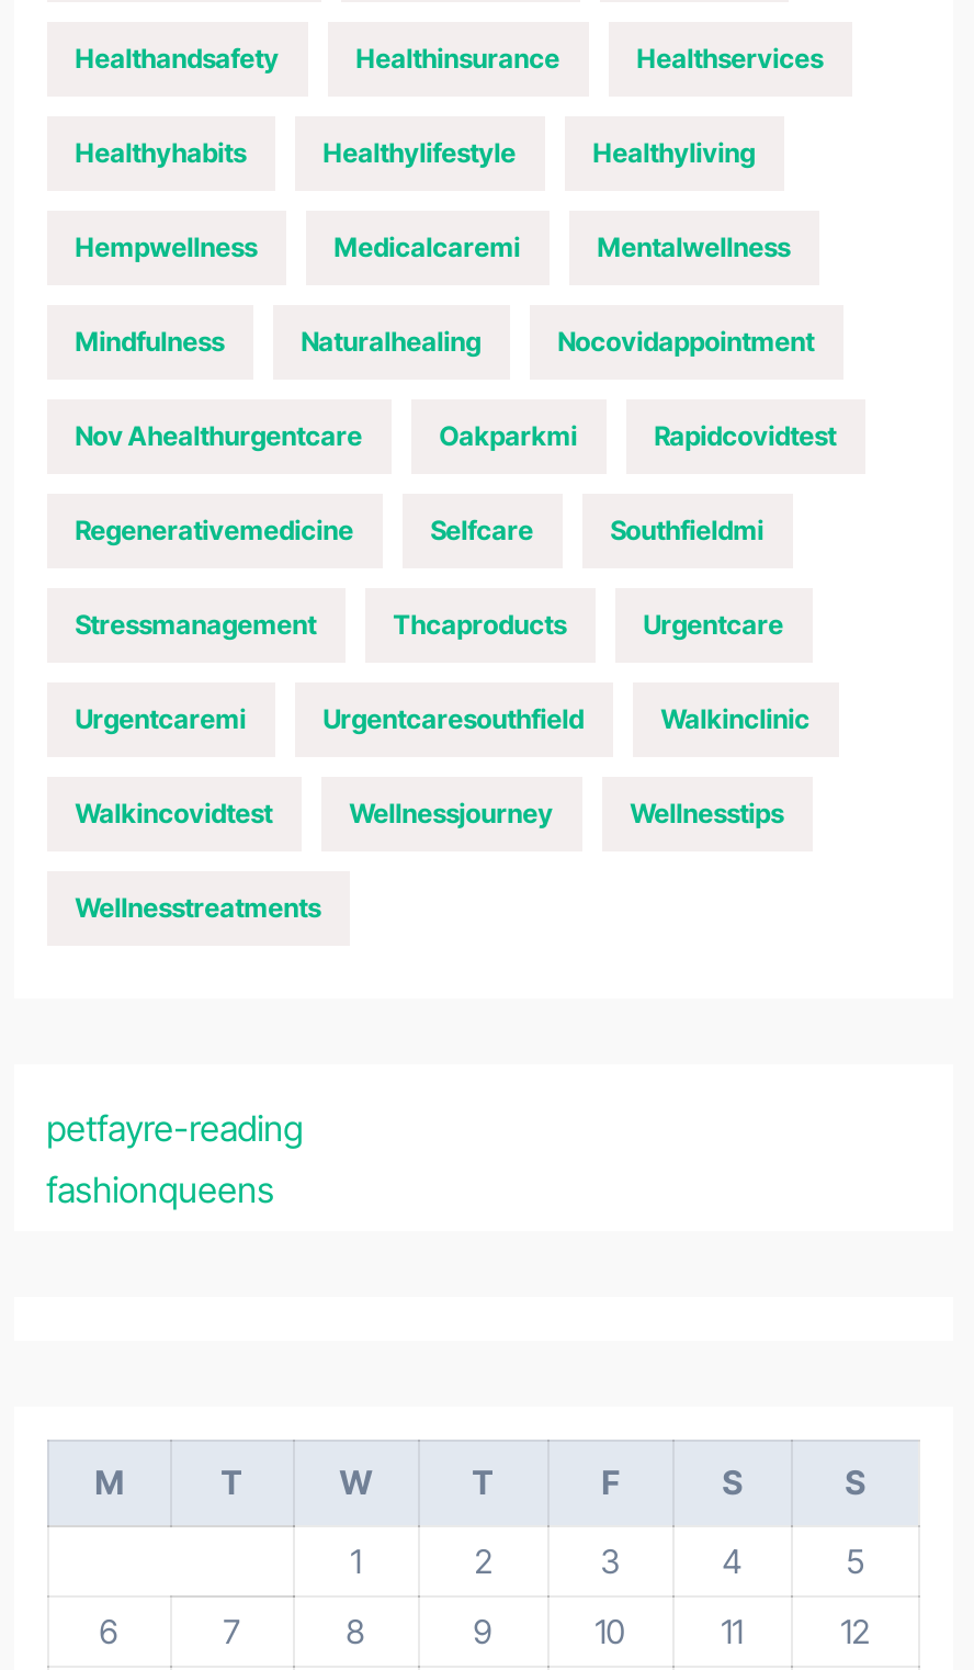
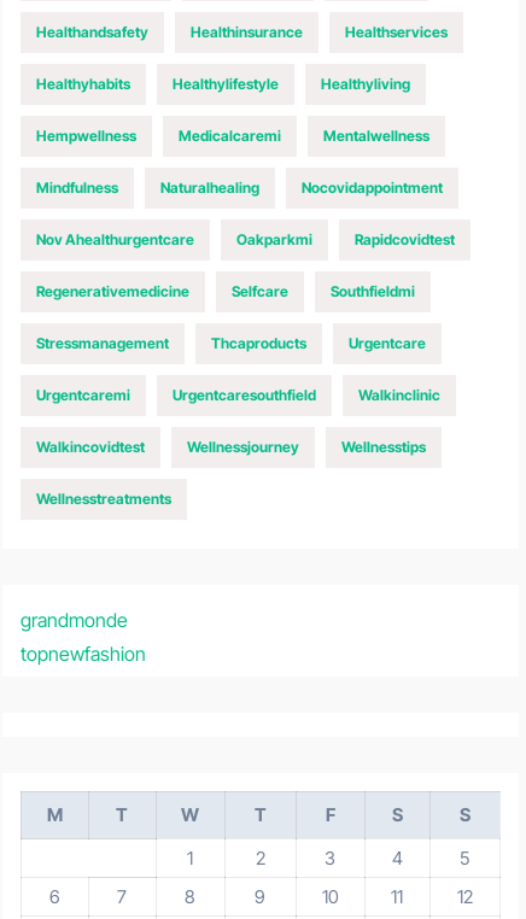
[47,1106,303,1211] petfayre-reading | fashionqueens -> [20,608,146,666] grandmonde | topnewfashion

